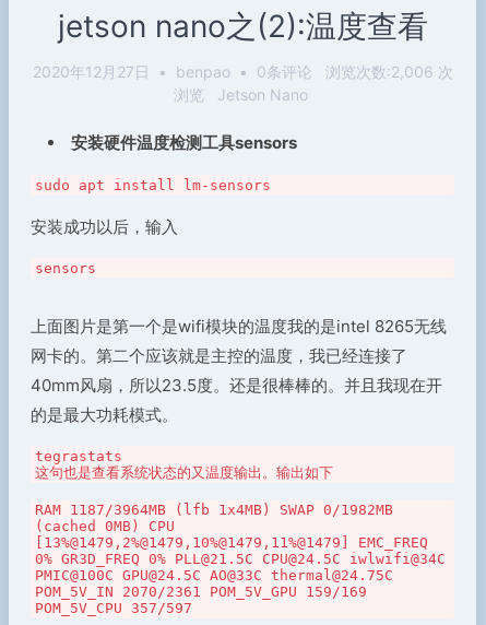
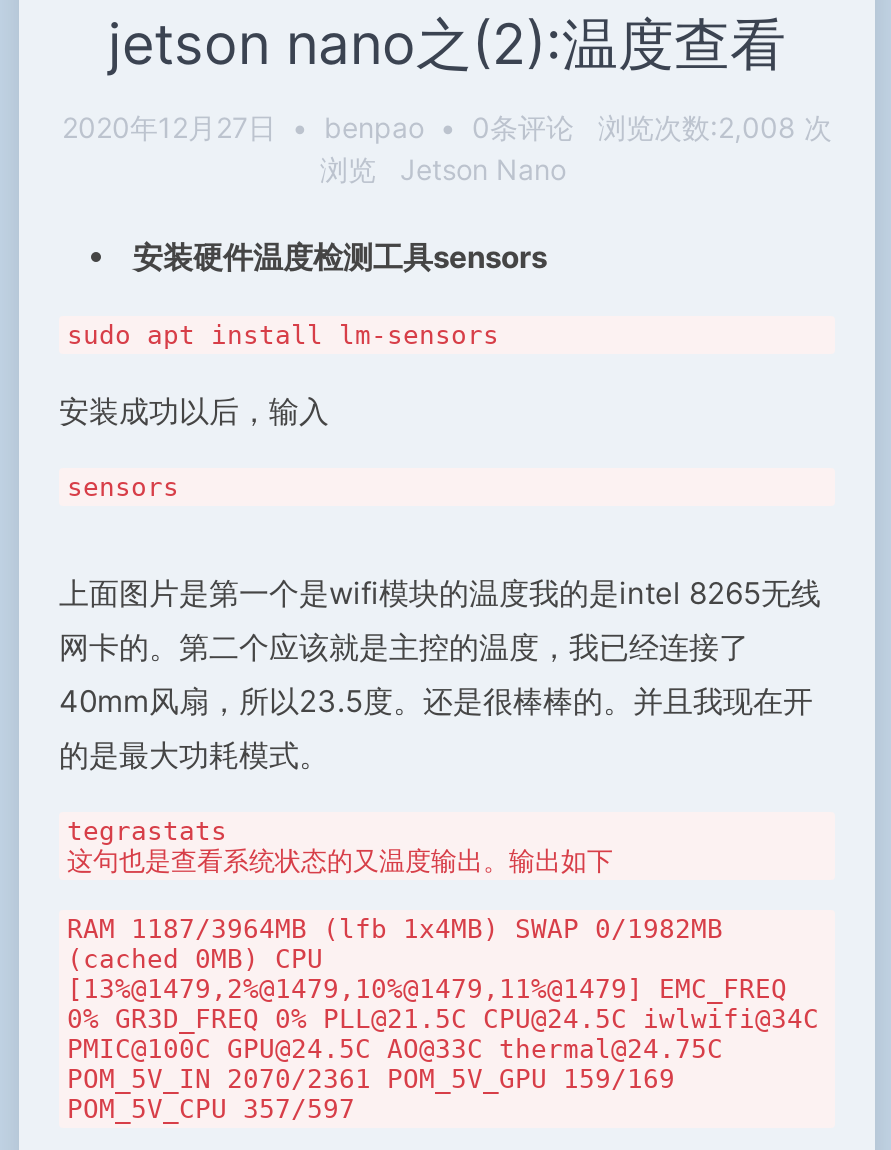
[32,62,453,81] 2020年12月27日 • benpao • 0条评论 浏览次数:2,006 次 -> [62,110,832,144] 2020年12月27日 • benpao • 0条评论 浏览次数:2,008 次

